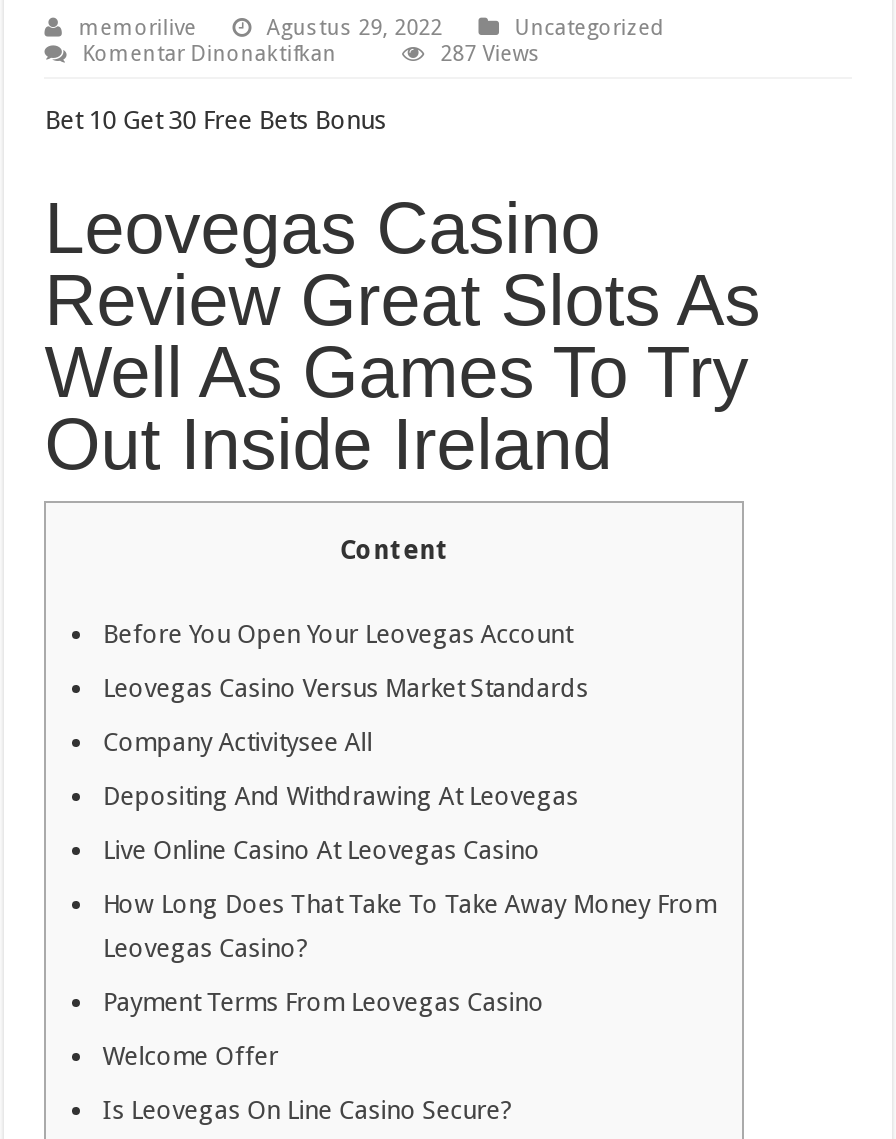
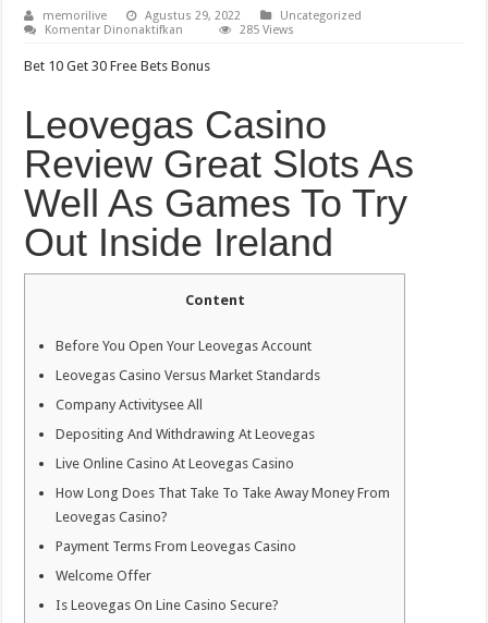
[440,41,540,67] 287 Views -> [240,23,294,37] 285 Views

